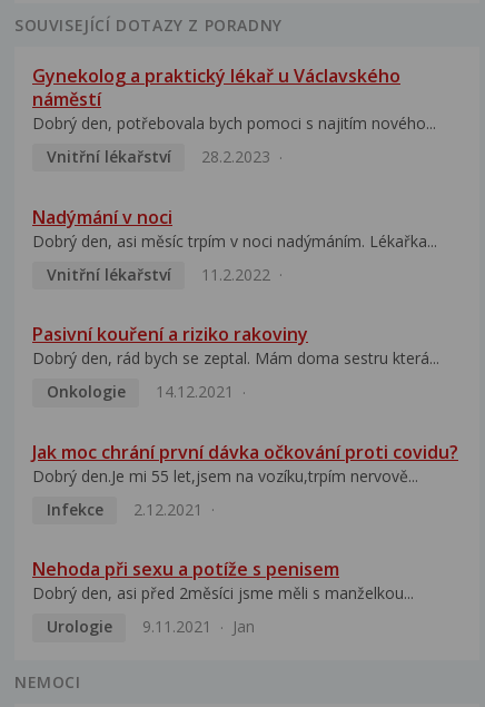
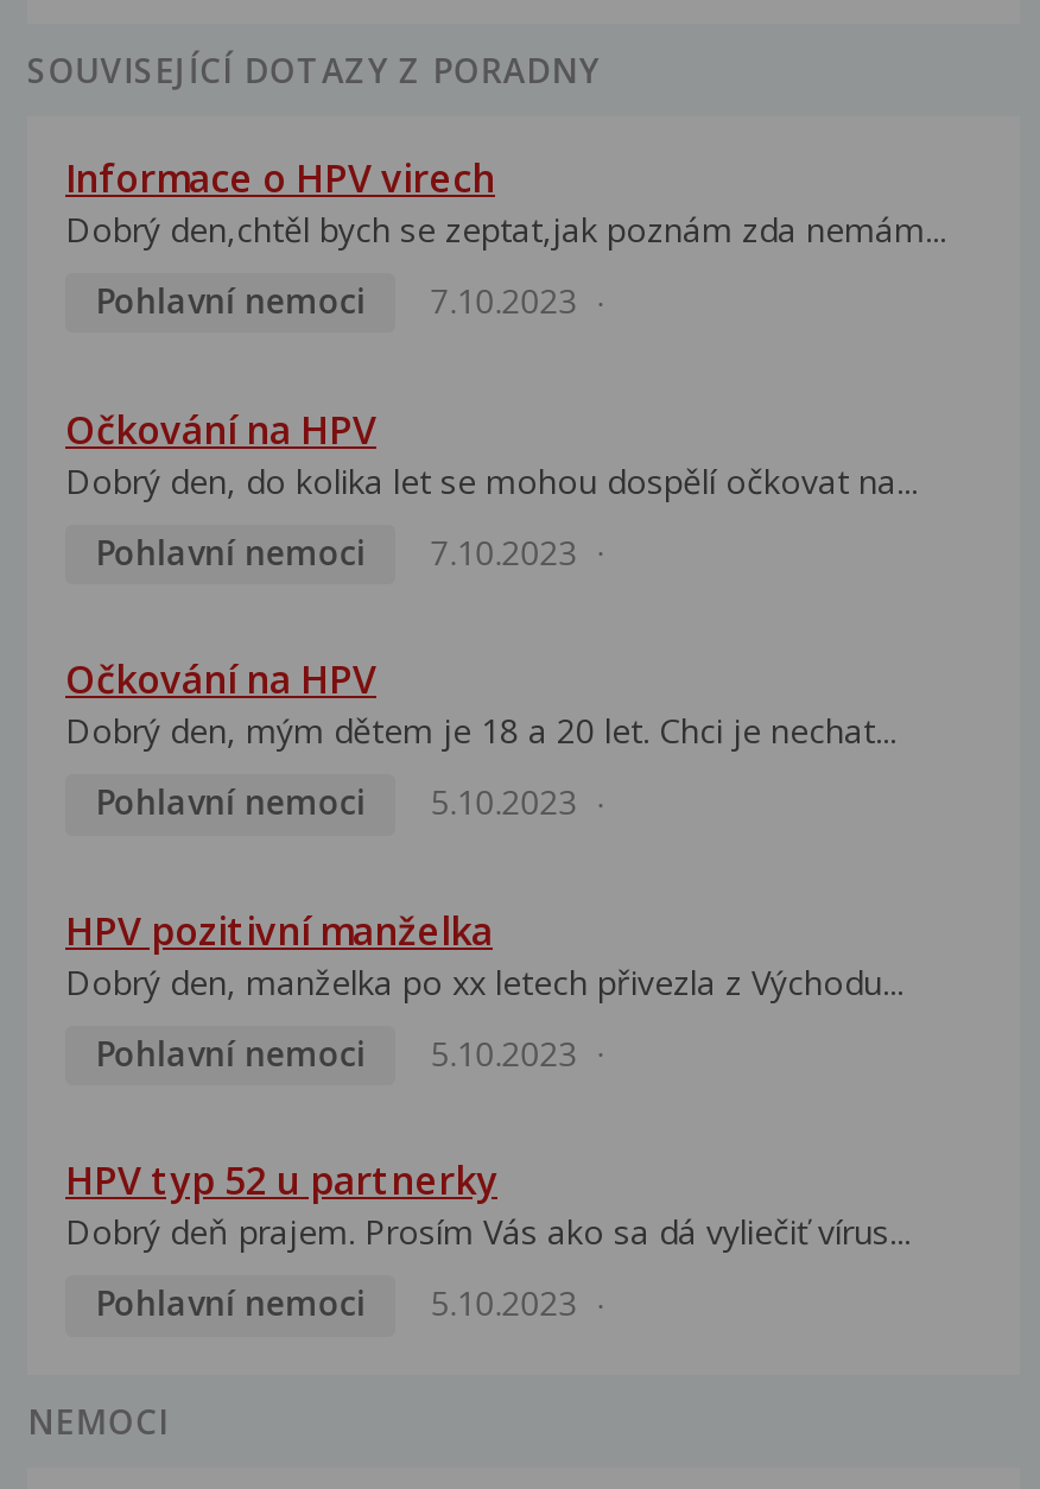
[32,64,436,134] Gynekolog a praktický lékař u Václavského | náměstí | Dobrý den, potřebovala bych pomoci s najitím nového... -> [65,152,946,252] Informace o HPV virech | Dobrý den,chtěl bych se zeptat,jak poznám zda nemám...
[46,146,270,167] Vnitřní lékařství | 28.2.2023 -> [95,278,577,323] Pohlavní nemoci | 7.10.2023
[32,205,437,251] Nadýmání v noci | Dobrý den, asi měsíc trpím v noci nadýmáním. Lékařka... -> [65,403,918,503] Očkování na HPV | Dobrý den, do kolika let se mohou dospělí očkovat na...
[46,263,270,285] Vnitřní lékařství | 11.2.2022 -> [95,529,577,574] Pohlavní nemoci | 7.10.2023
[32,322,439,369] Pasivní kouření a riziko rakoviny | Dobrý den, rád bych se zeptal. Mám doma sestru která... -> [65,654,896,754] Očkování na HPV | Dobrý den, mým dětem je 18 a 20 let. Chci je nechat...
[46,381,233,402] Onkologie | 14.12.2021 -> [95,779,577,825] Pohlavní nemoci | 5.10.2023
[32,440,458,486] Jak moc chrání první dávka očkování proti covidu? | Dobrý den.Je mi 55 let,jsem na vozíku,trpím nervově... -> [65,905,903,1004] HPV pozitivní manželka | Dobrý den, manželka po xx letech přivezla z Východu...
[46,499,202,520] Infekce | 2.12.2021 -> [95,1030,577,1075] Pohlavní nemoci | 5.10.2023
[32,557,414,604] Nehoda při sexu a potíže s penisem | Dobrý den, asi před 2měsíci jsme měli s manželkou... -> [65,1155,911,1255] HPV typ 52 u partnerky | Dobrý deň prajem. Prosím Vás ako sa dá vyliečiť vírus...
[46,616,254,637] Urologie | 9.11.2021 | Jan -> [95,1281,577,1326] Pohlavní nemoci | 5.10.2023

